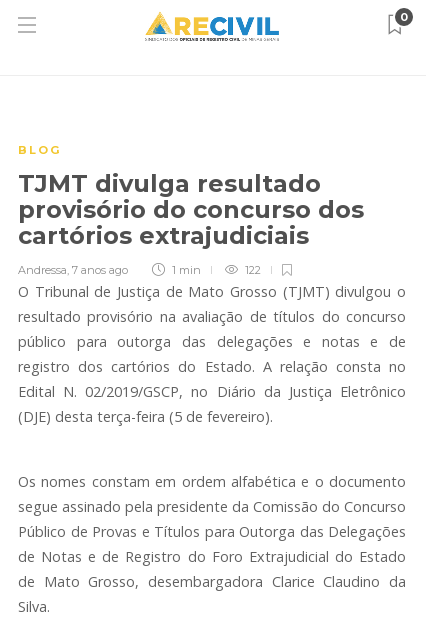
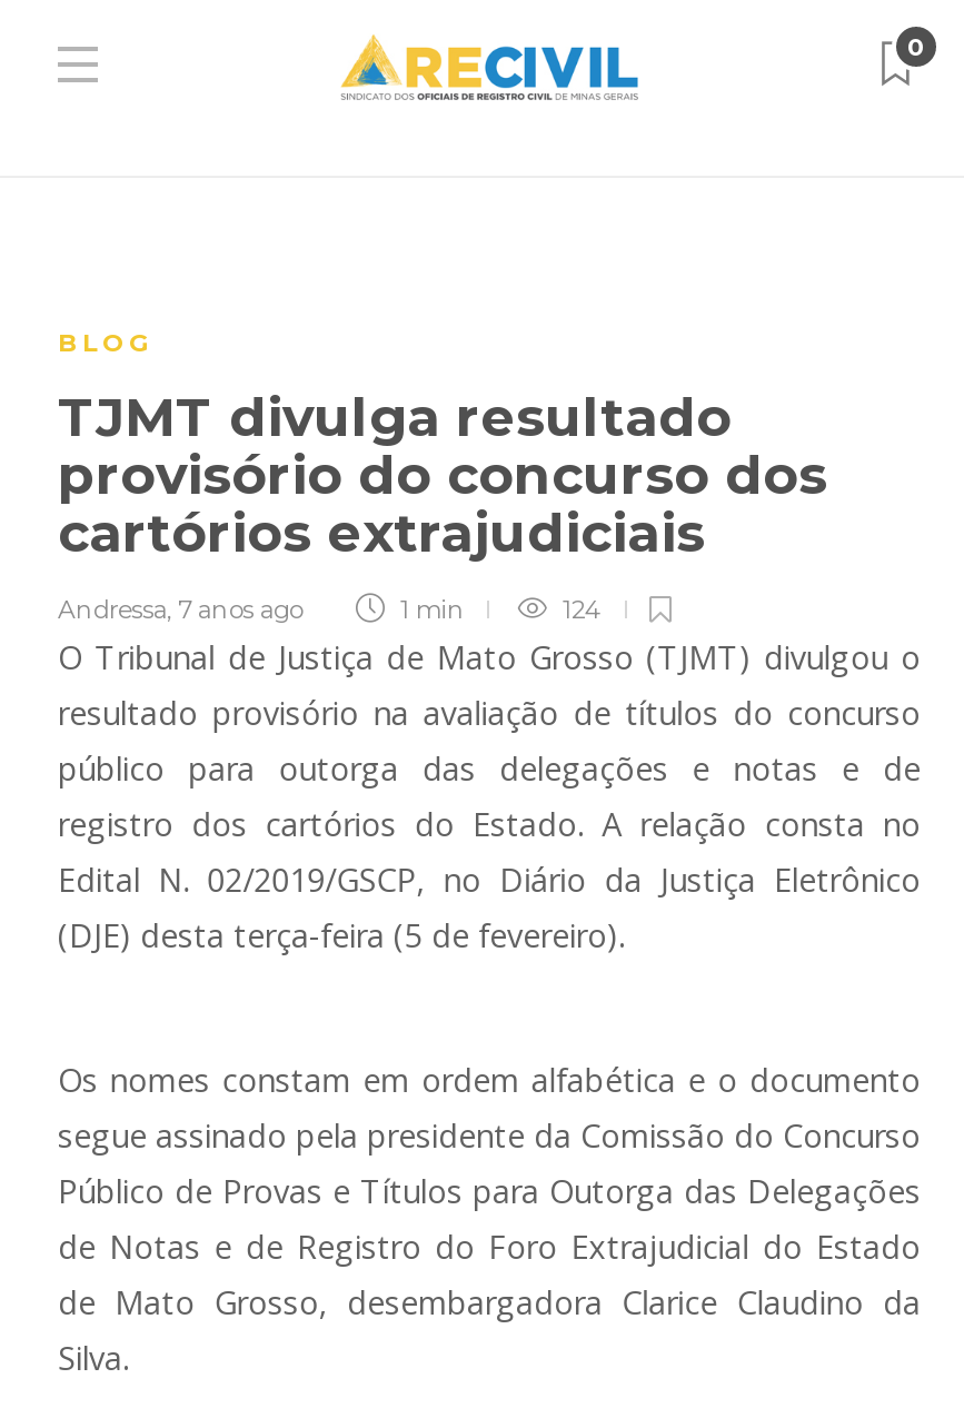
[242,263,261,277] 122 -> [556,594,603,625] 124

